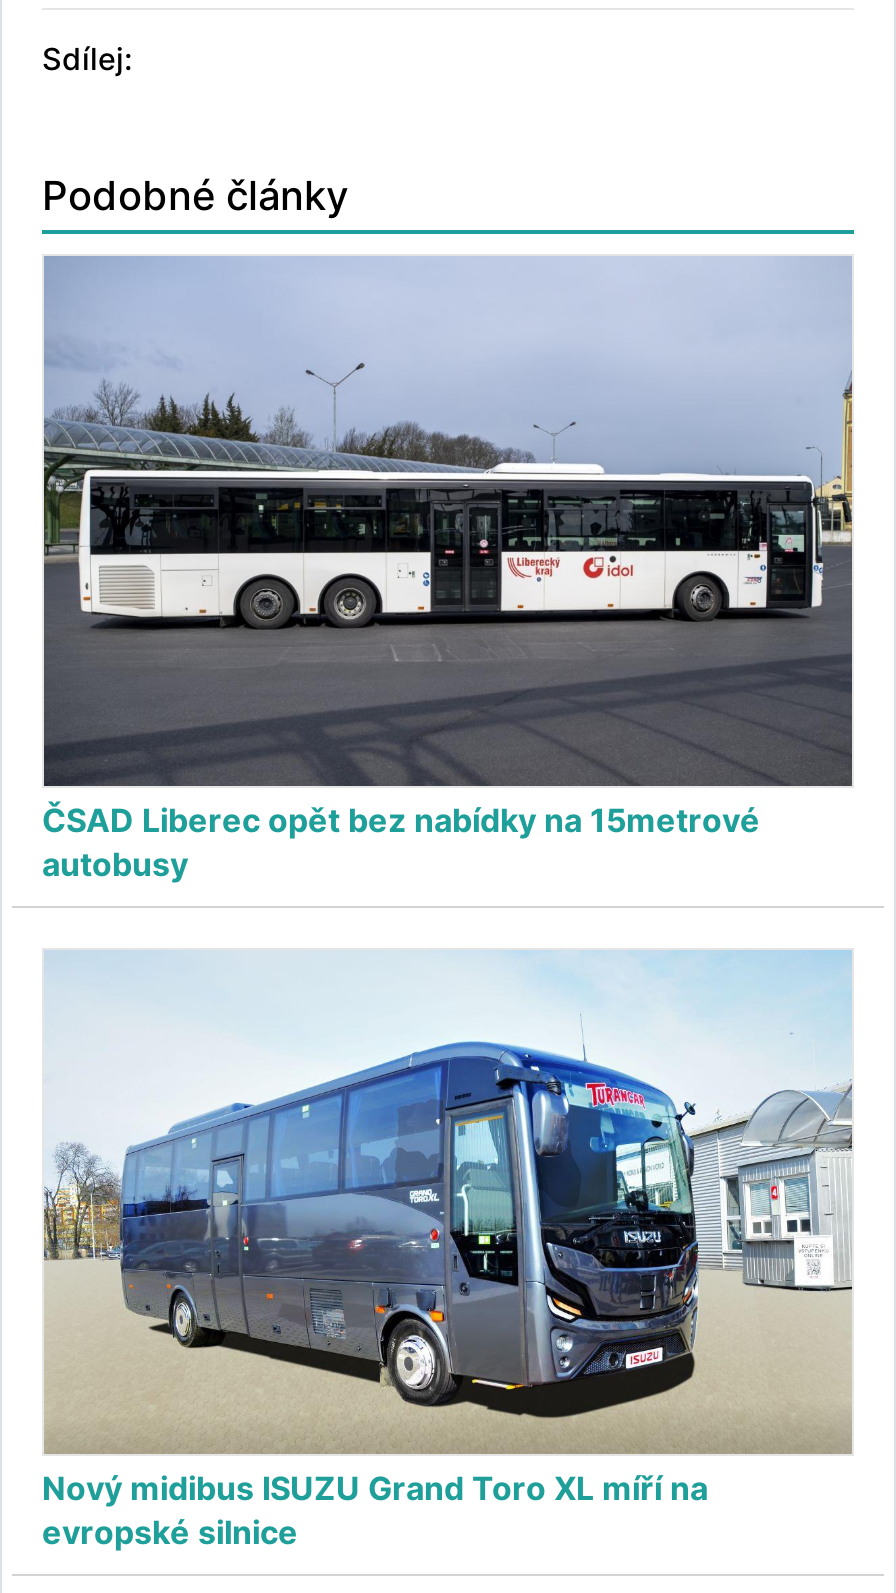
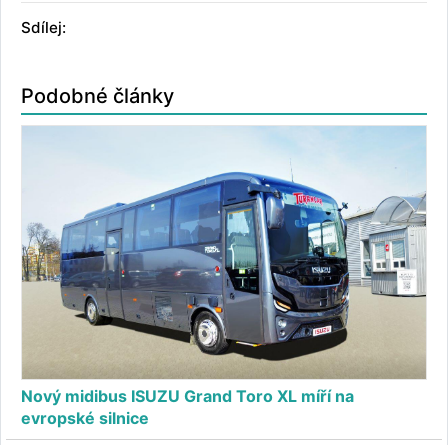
[42,256,854,884] [image] | ČSAD Liberec opět bez nabídky na 15metrové | autobusy -> none

